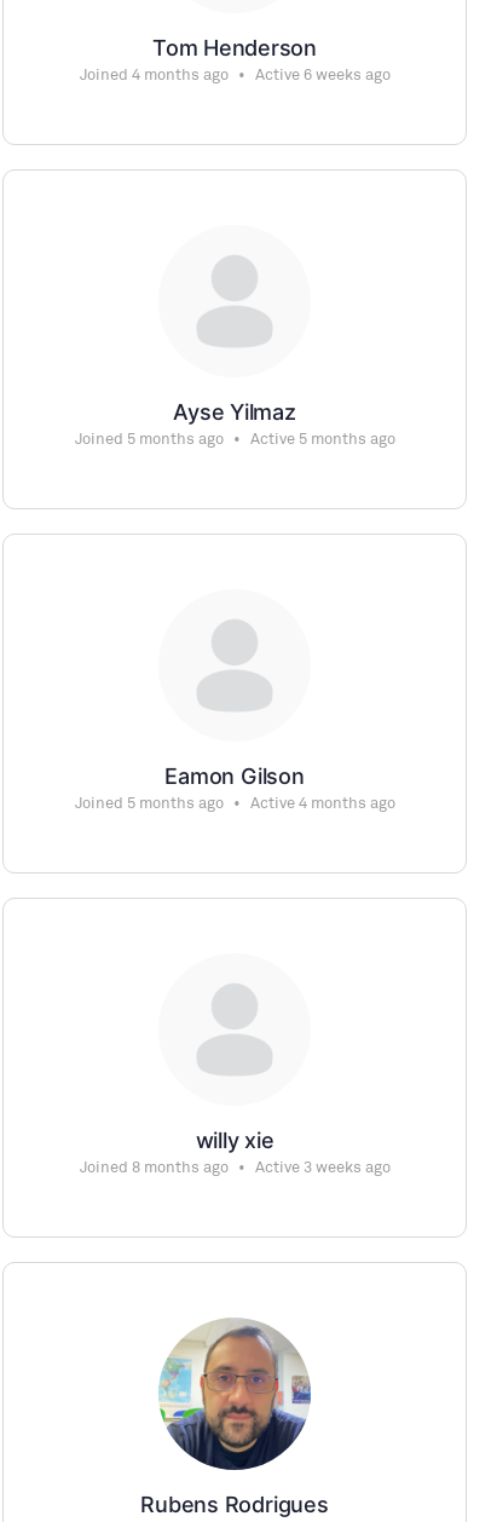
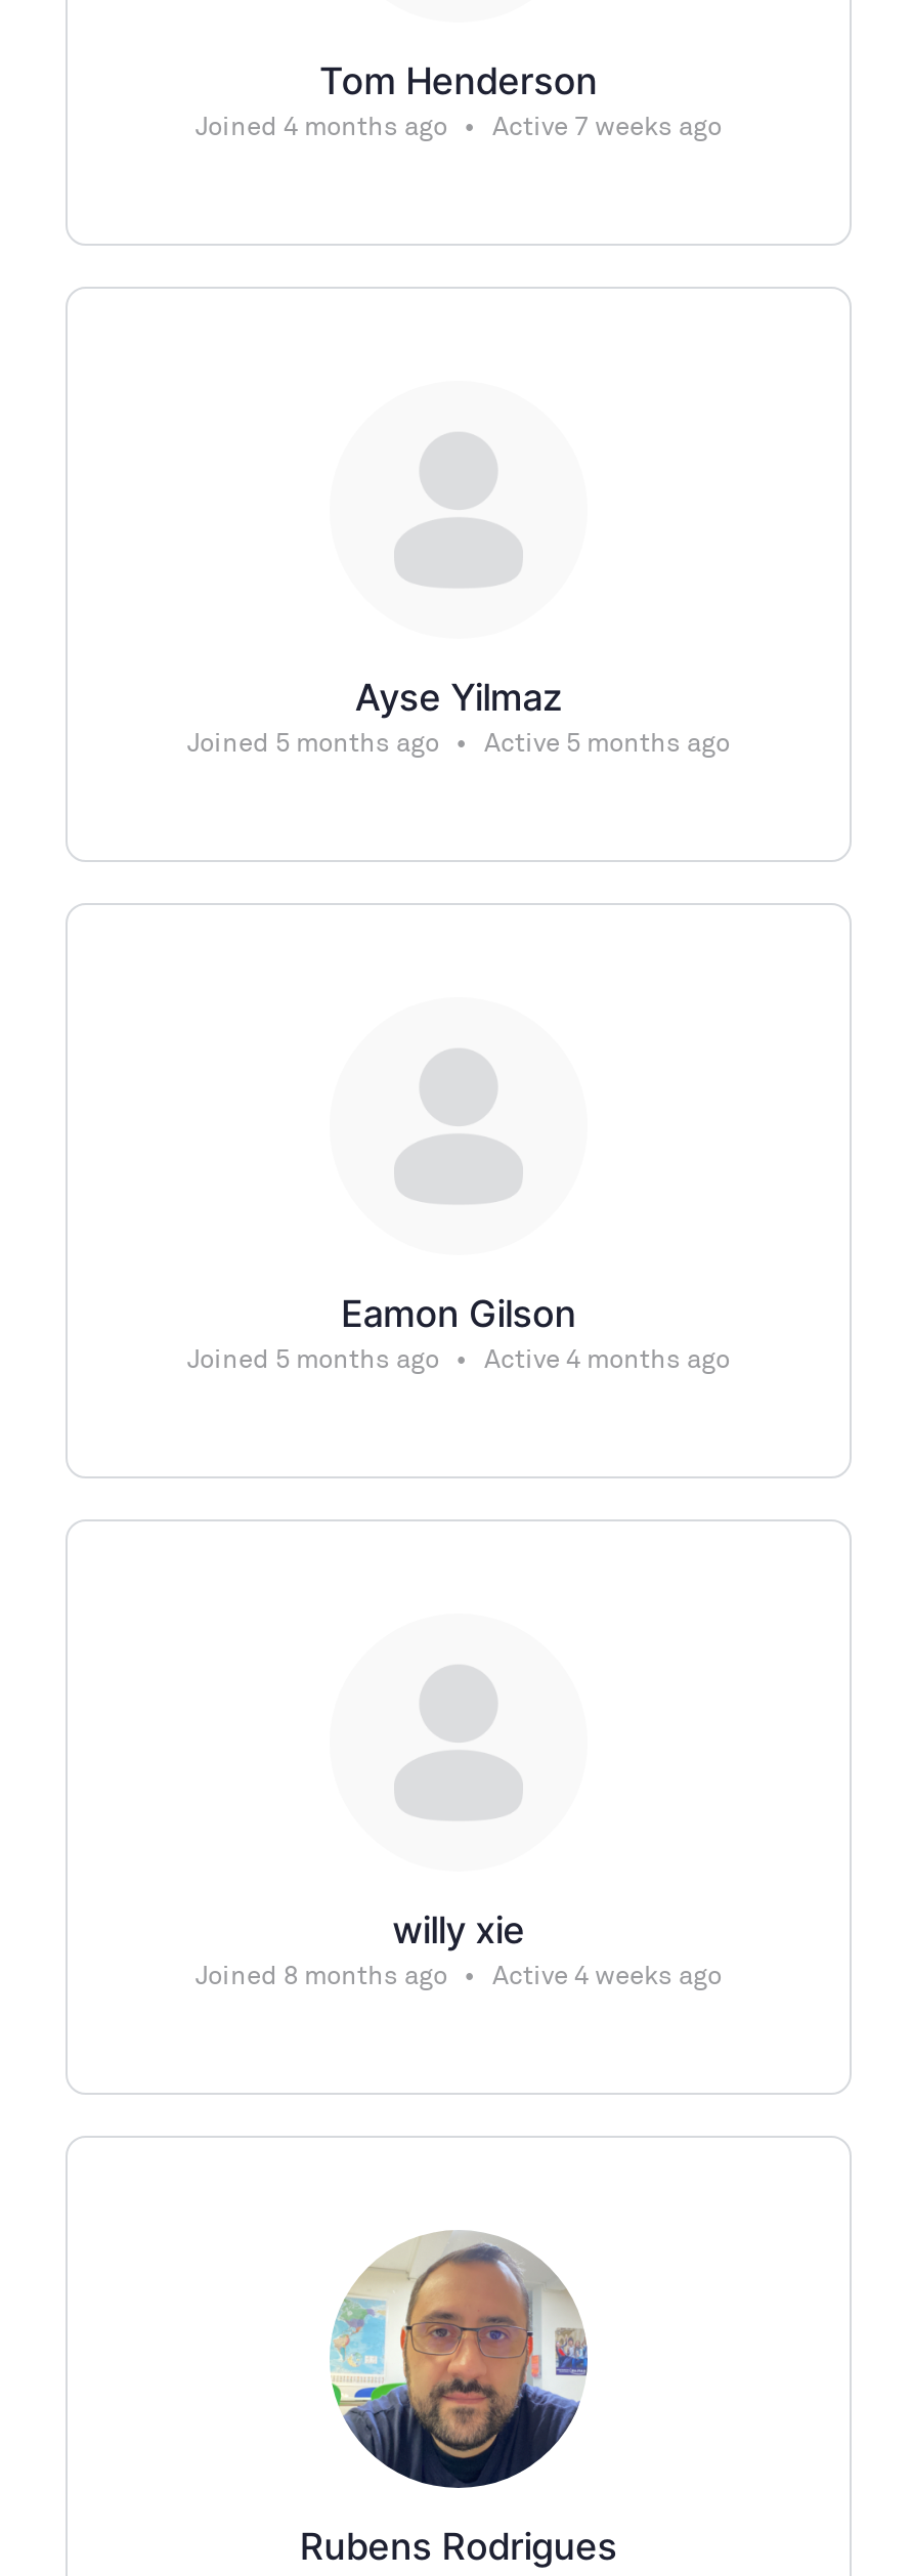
[79,68,390,84] Joined 4 months ago • Active 6 weeks ago -> [196,115,722,142] Joined 4 months ago • Active 7 weeks ago
[79,1161,390,1176] Joined 8 months ago • Active 3 weeks ago -> [196,1964,722,1991] Joined 8 months ago • Active 4 weeks ago

